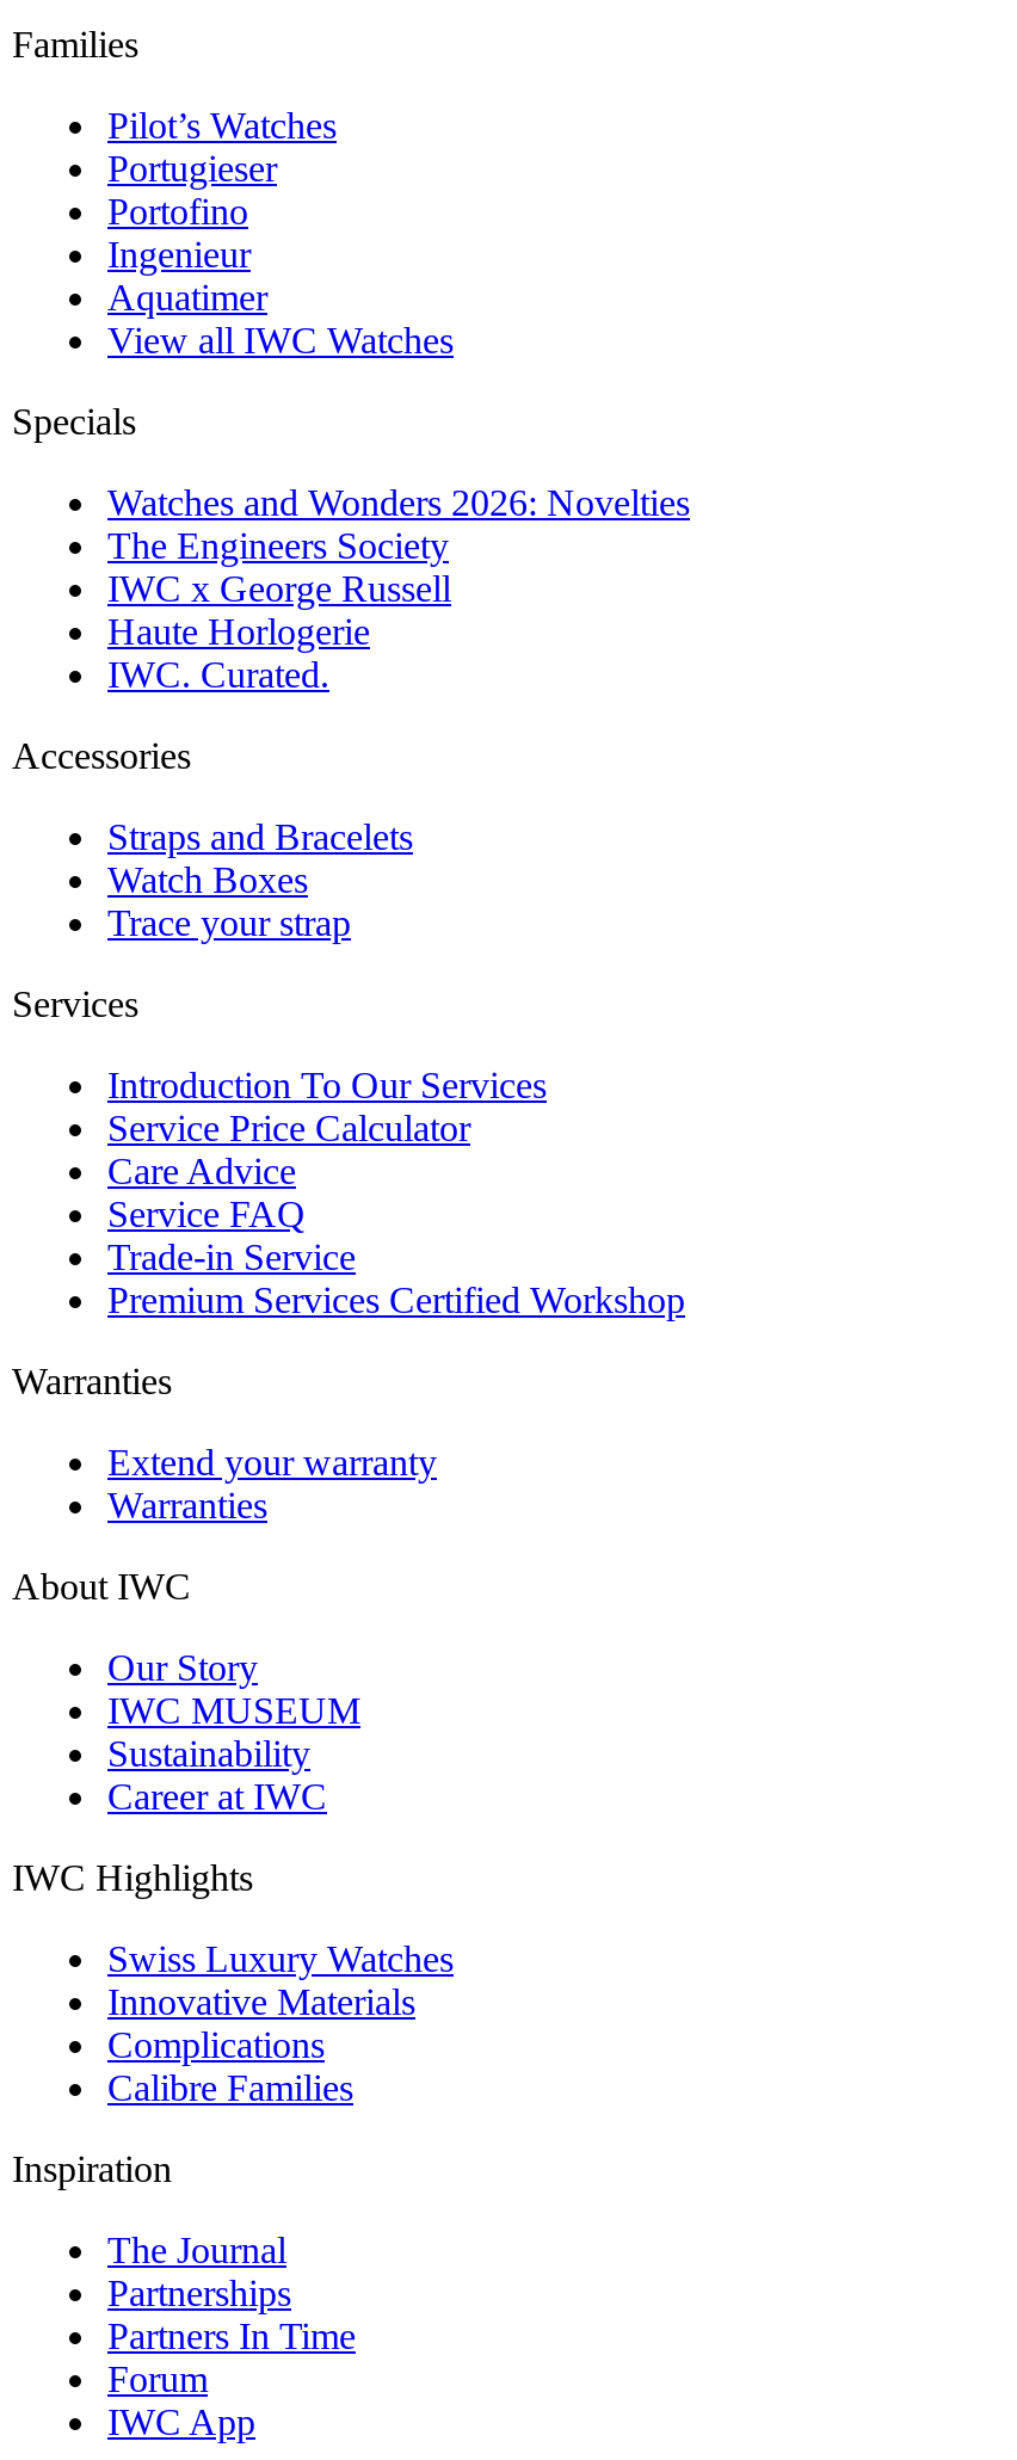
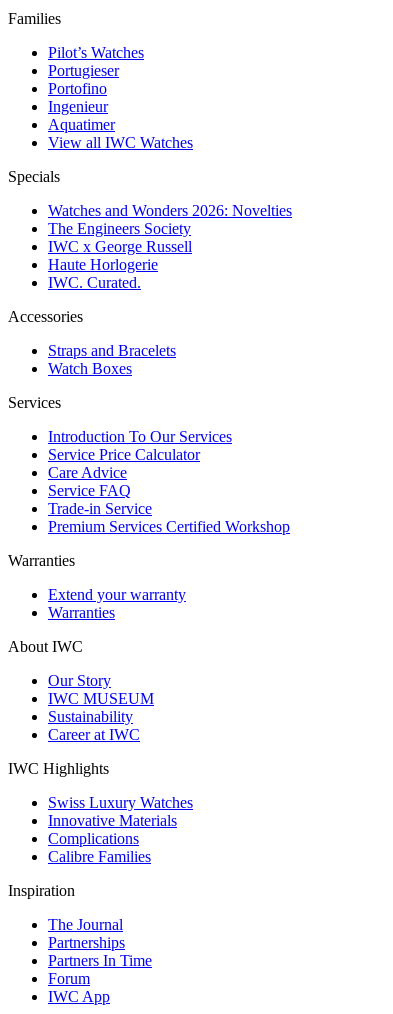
[107,902,351,942] Trace your strap -> none

